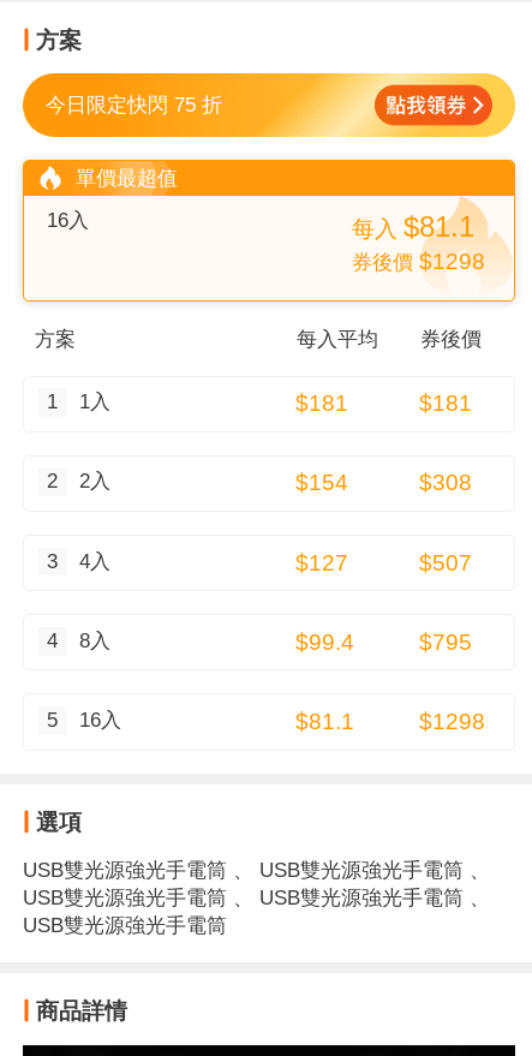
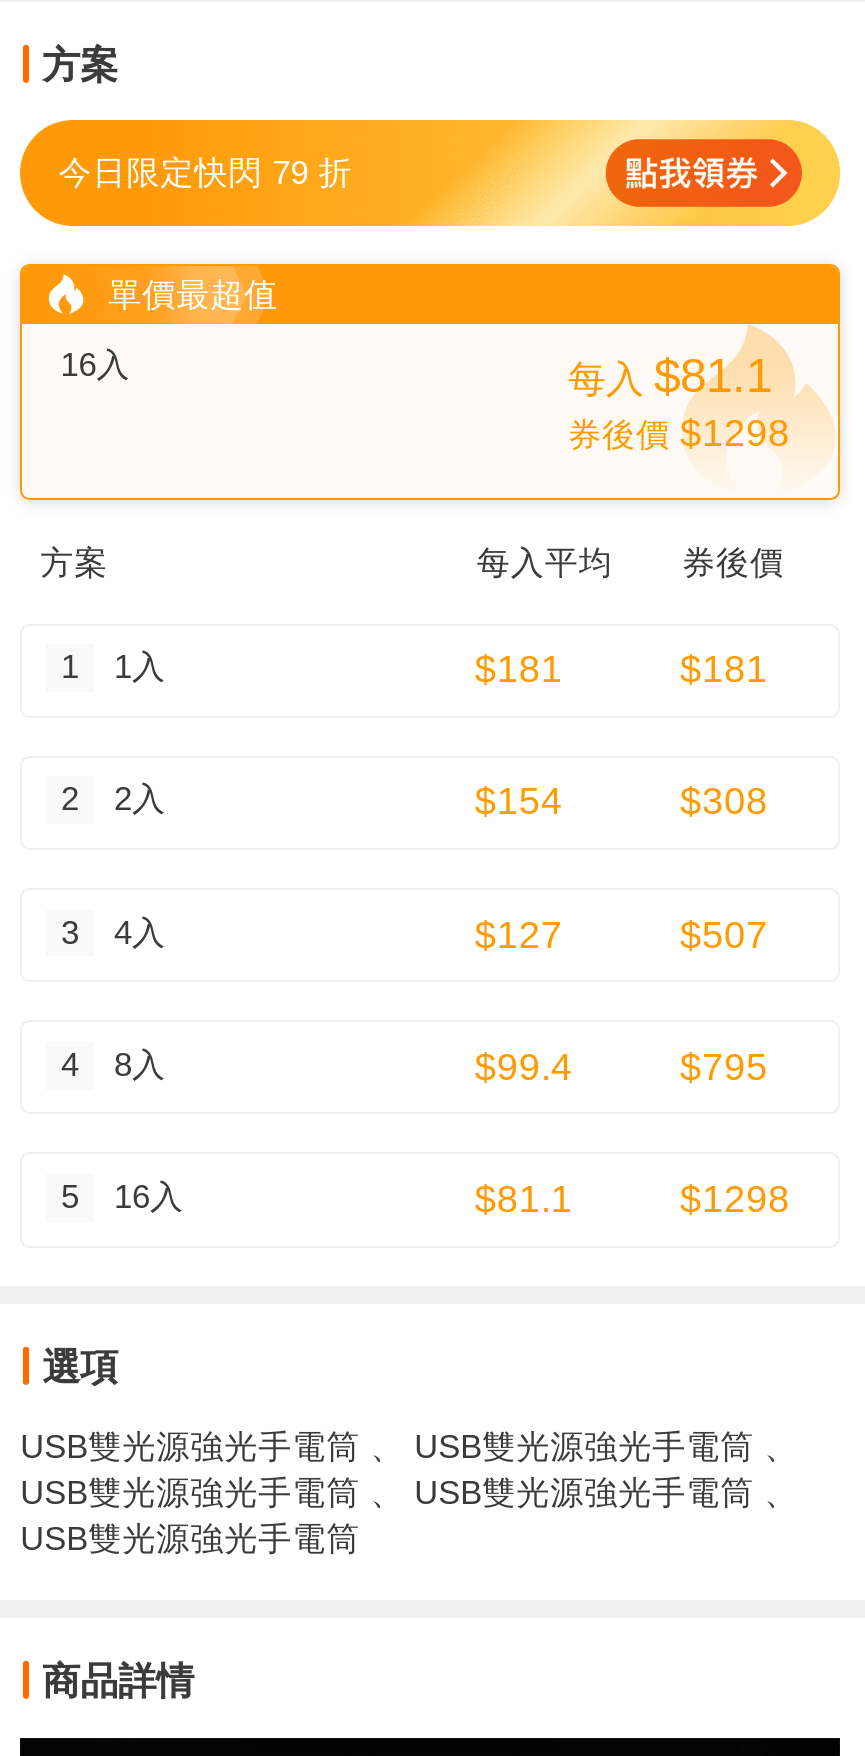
[46,94,222,117] 今日限定快閃 75 折 -> [58,154,352,192] 今日限定快閃 79 折

